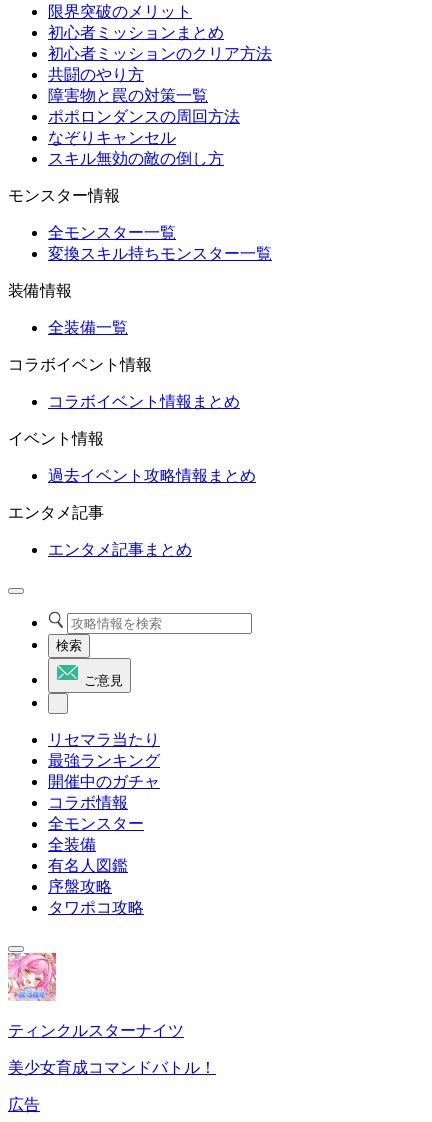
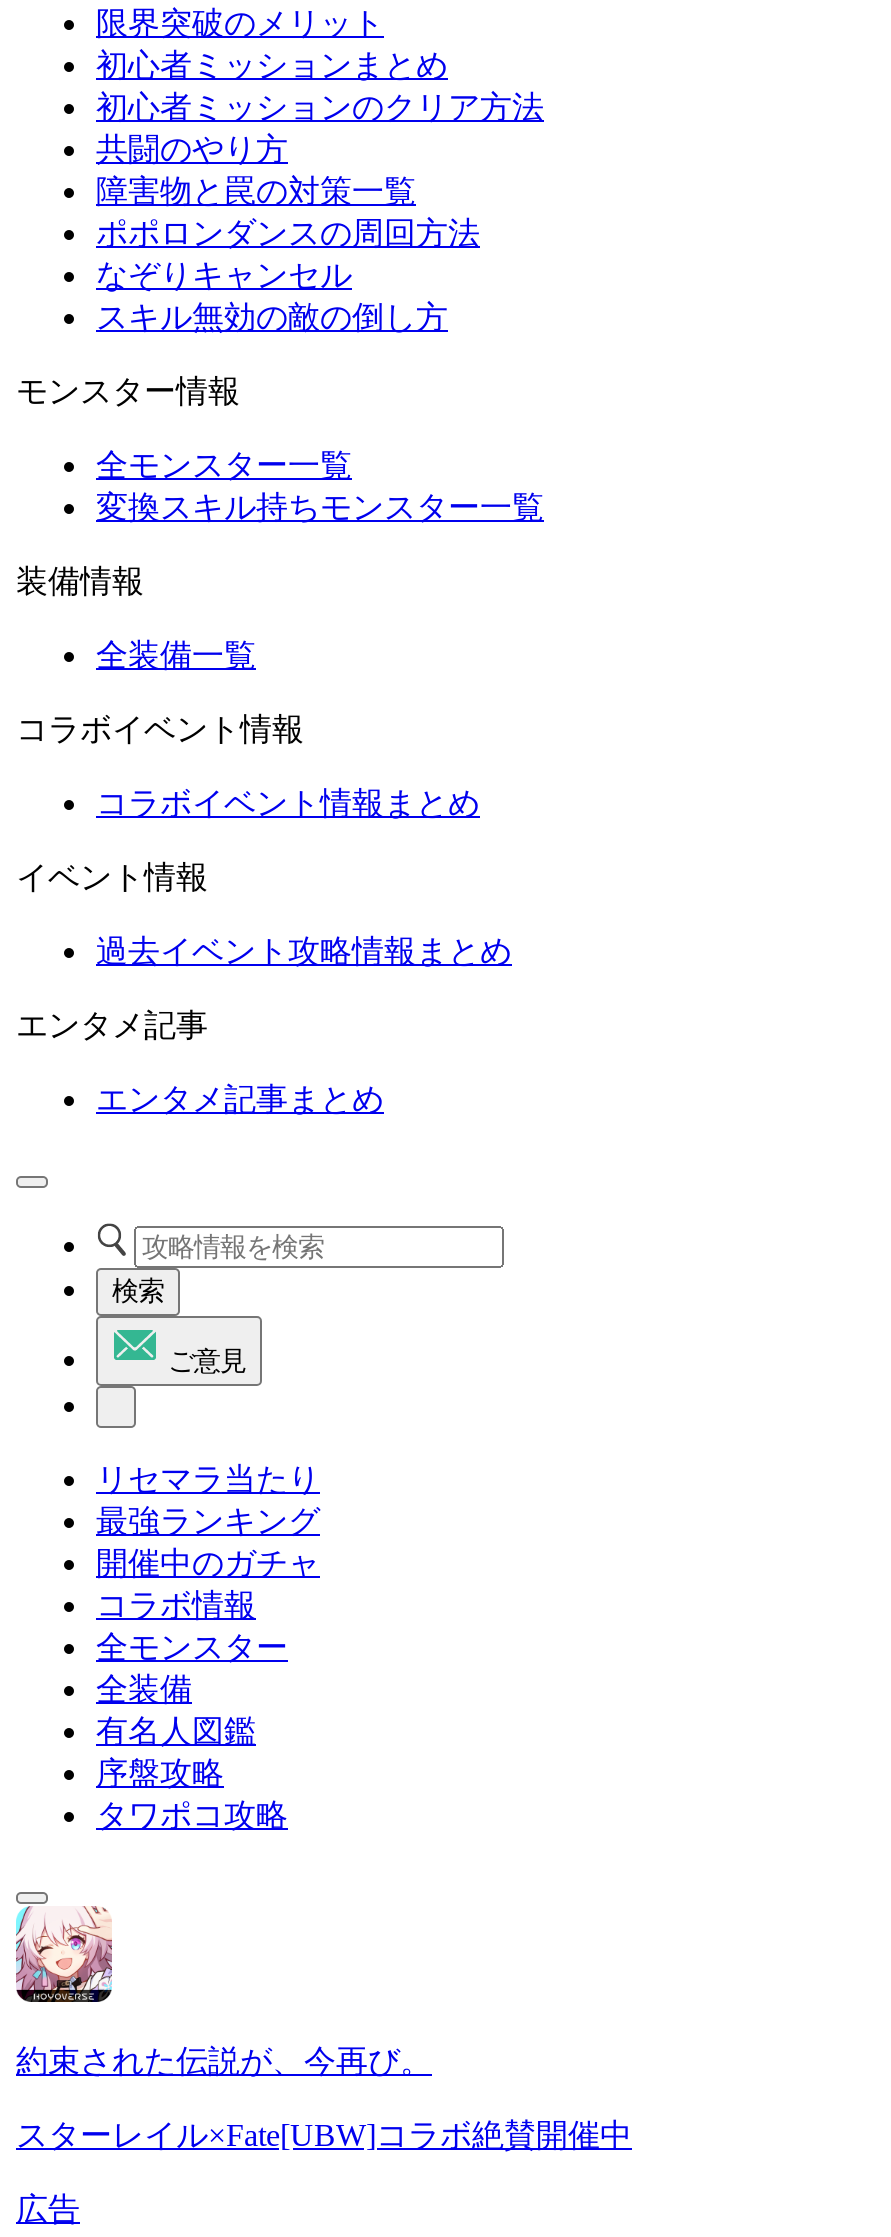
[7,952,184,1039] [image] | ティンクルスターナイツ -> [14,1904,432,2078] [image] | 約束された伝説が、今再び。
[8,1059,216,1076] 美少女育成コマンドバトル！ -> [16,2118,632,2152] スターレイル×Fate[UBW]コラボ絶賛開催中

